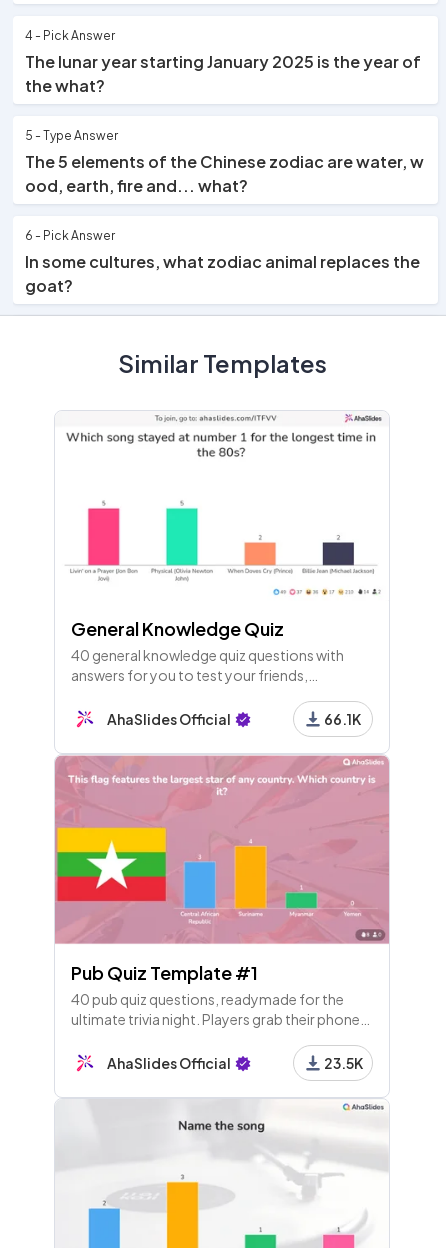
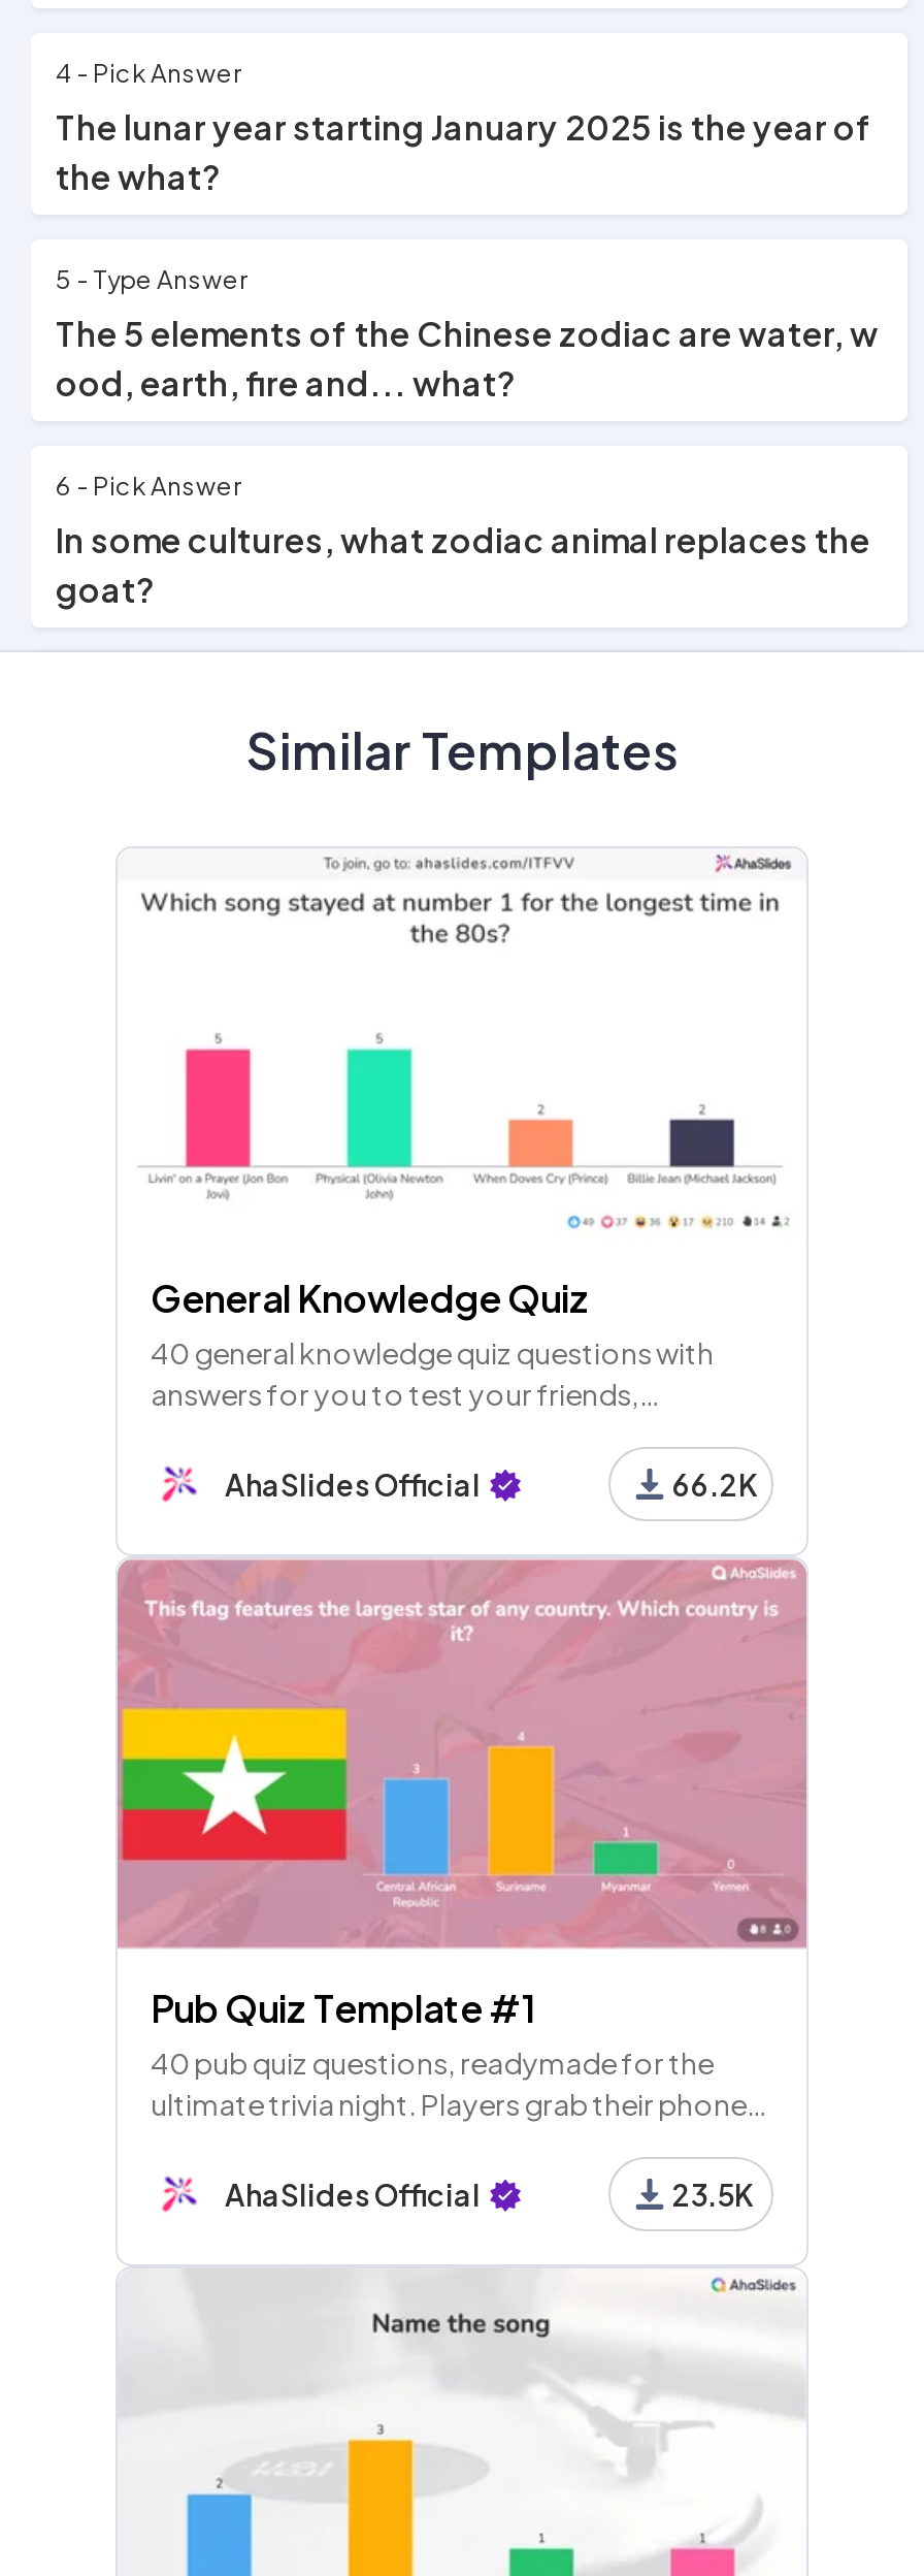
[324,710,361,728] 66.1K -> [672,1466,757,1503] 66.2K

